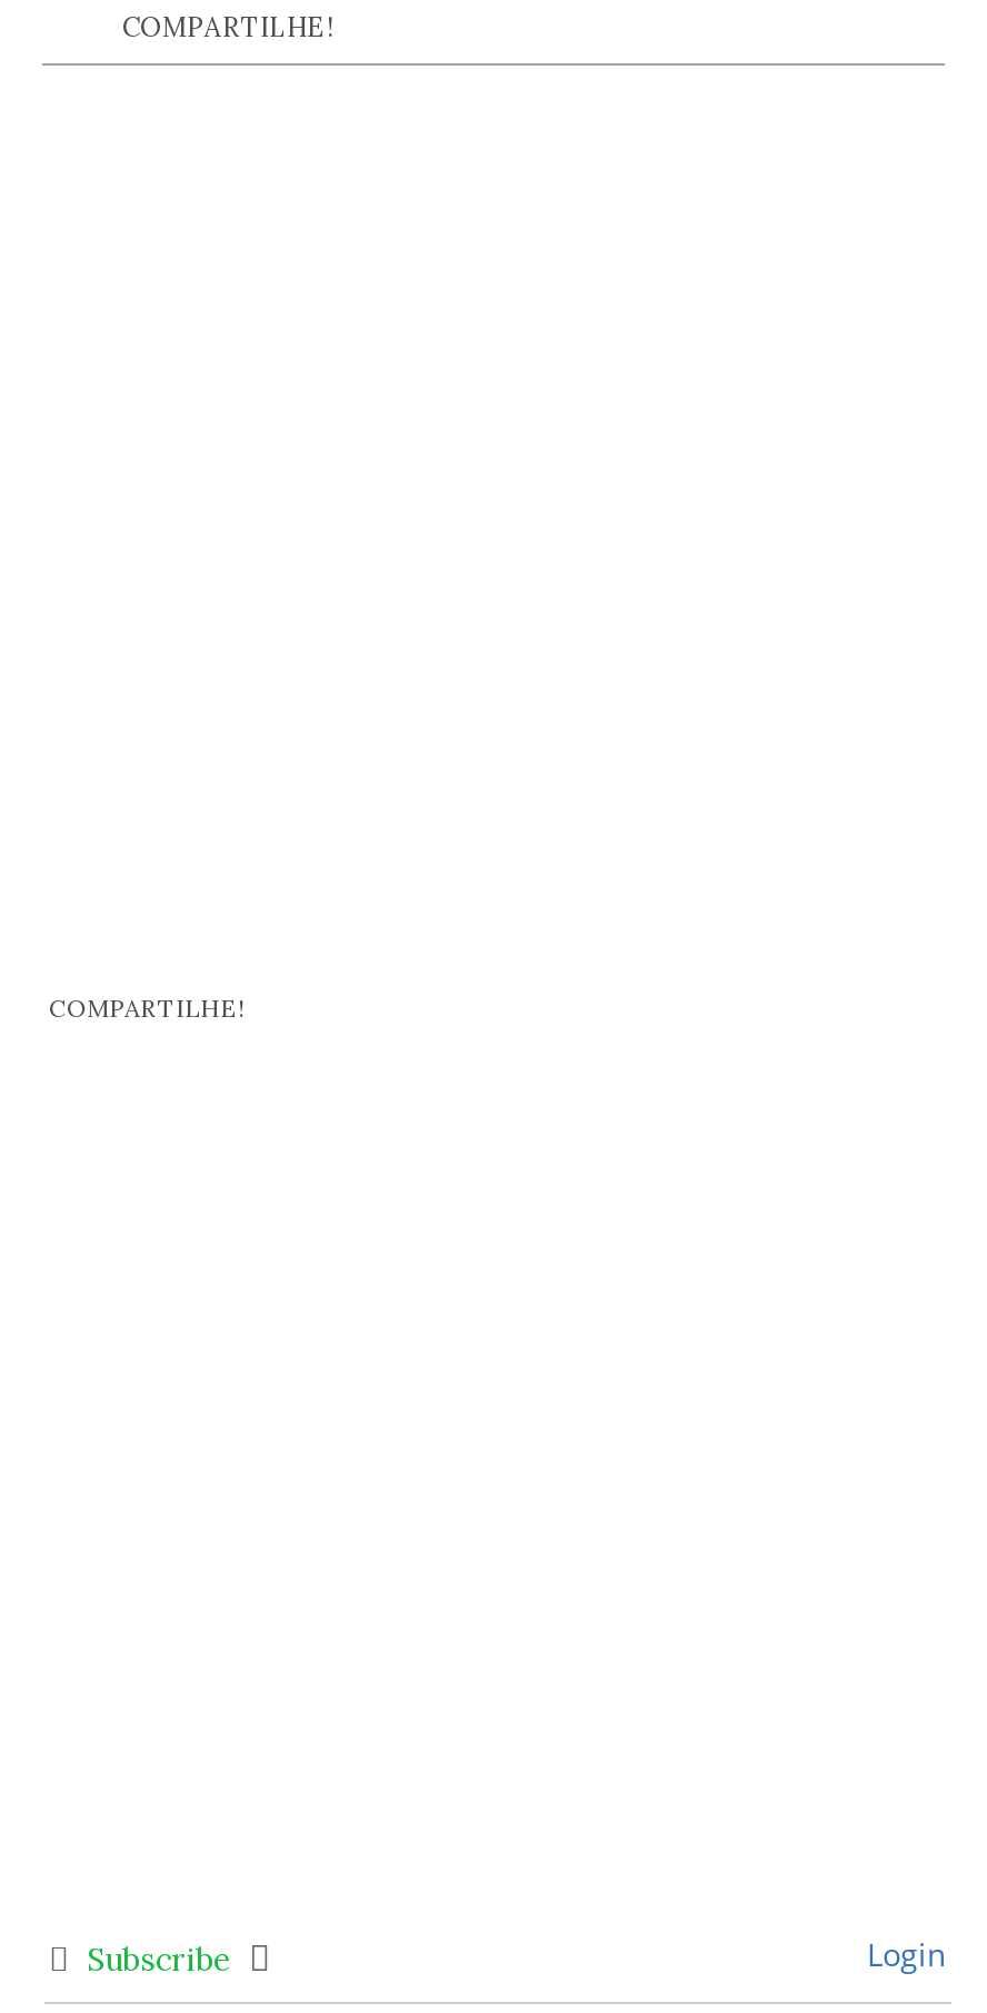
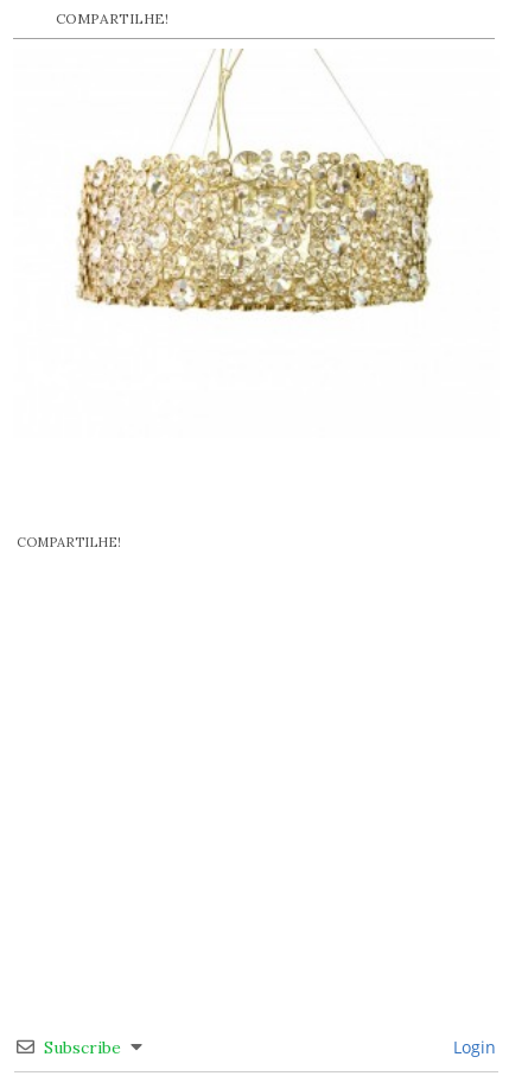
none -> [75,47,435,316] [image]

